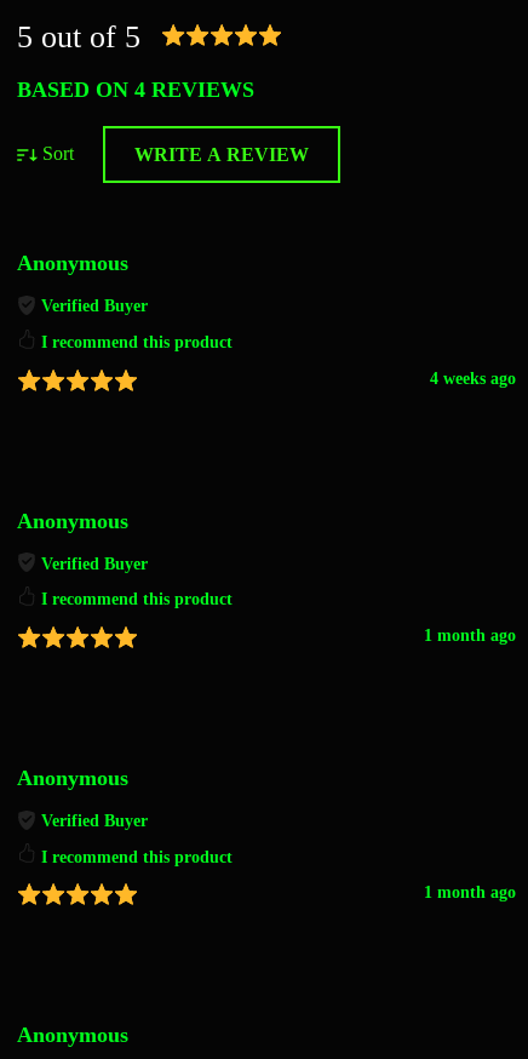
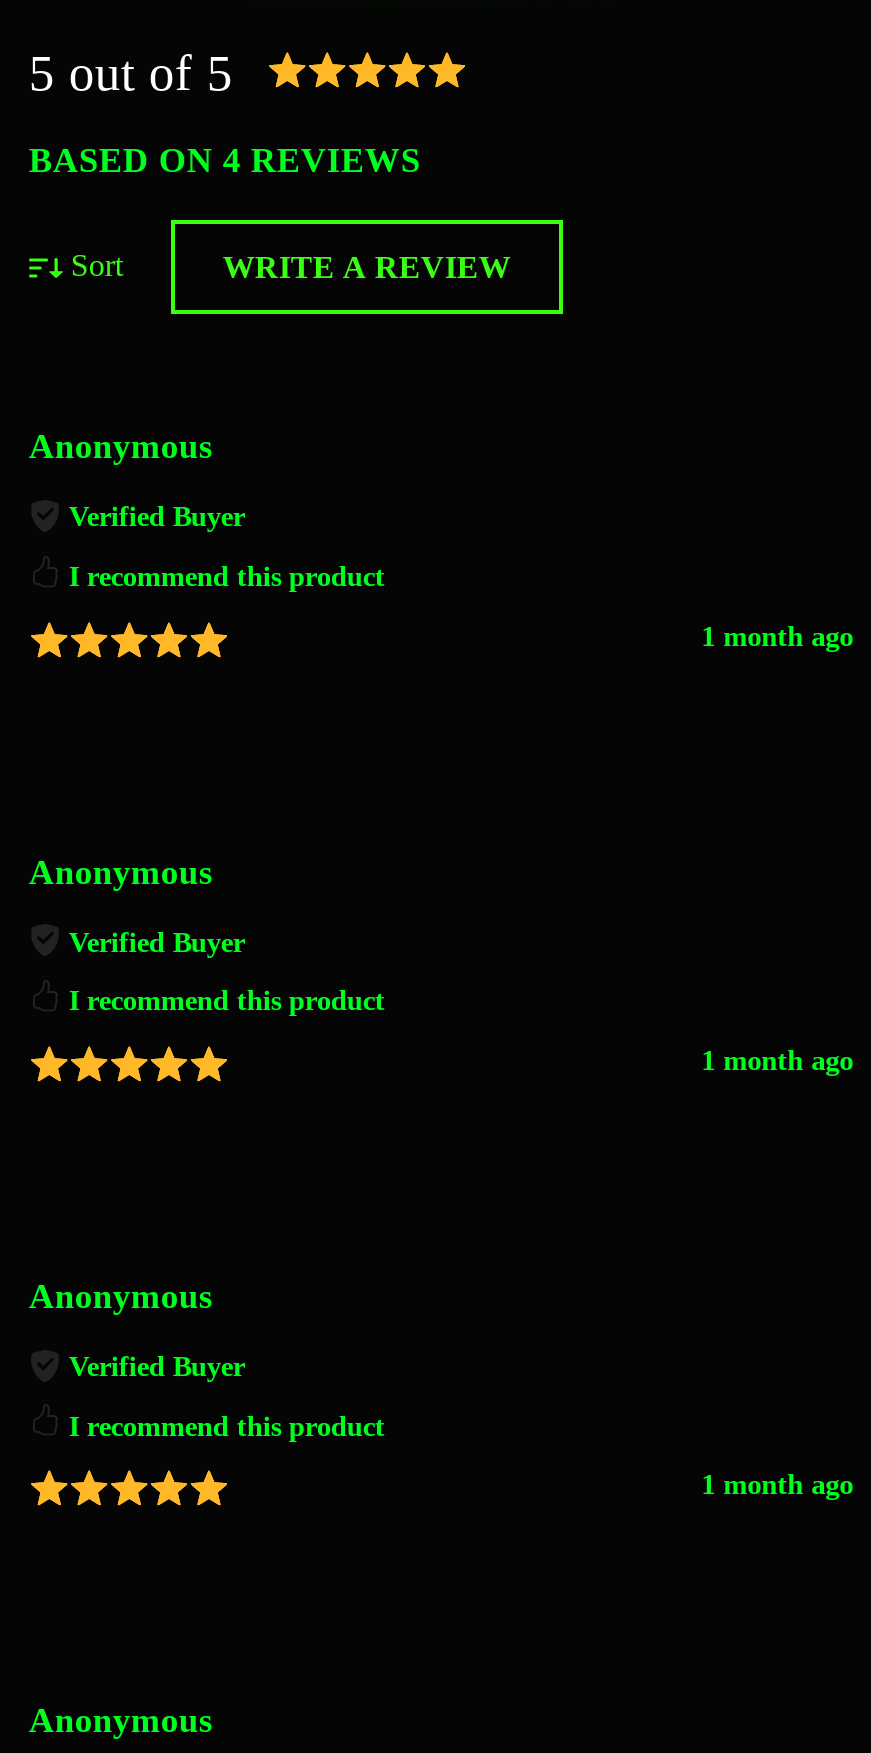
[430,368,516,387] 4 weeks ago -> [701,619,853,651] 1 month ago

